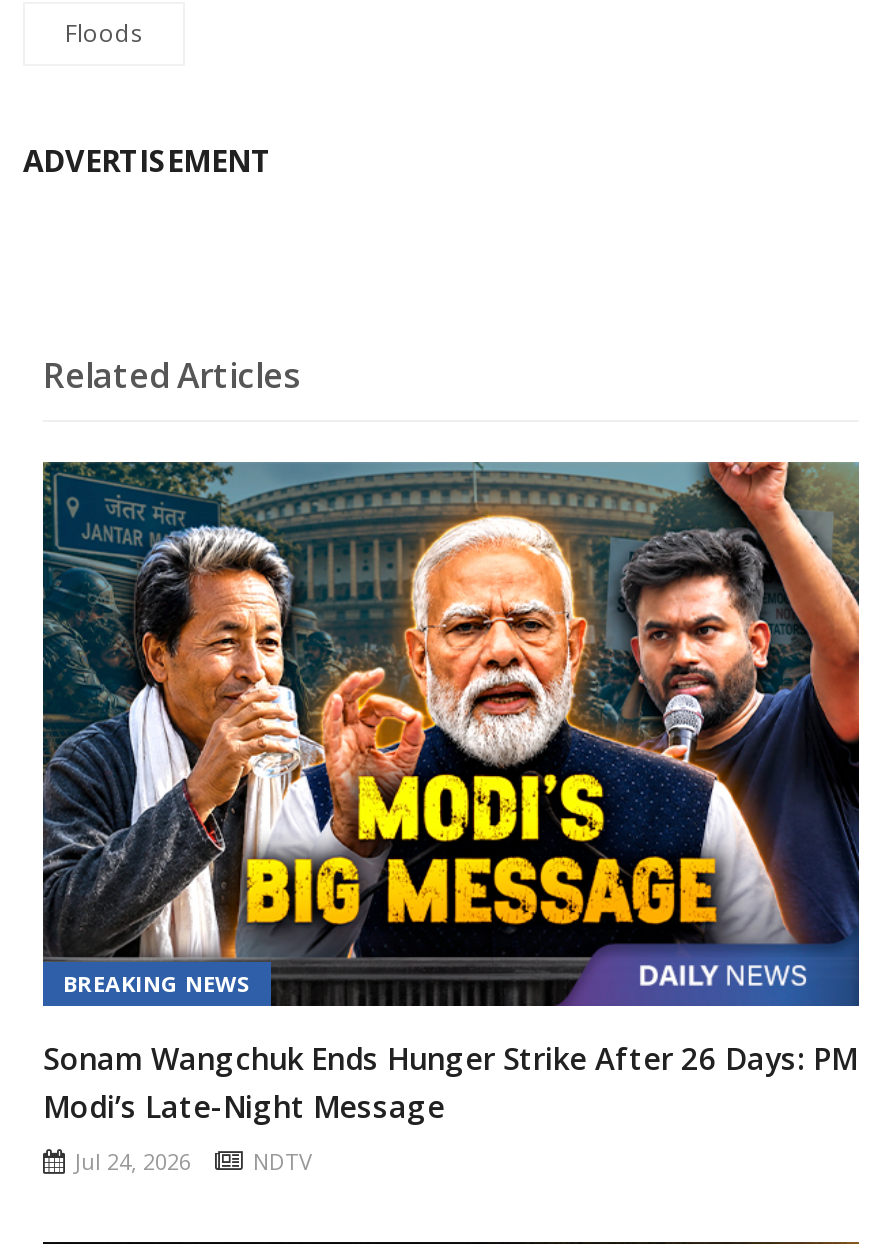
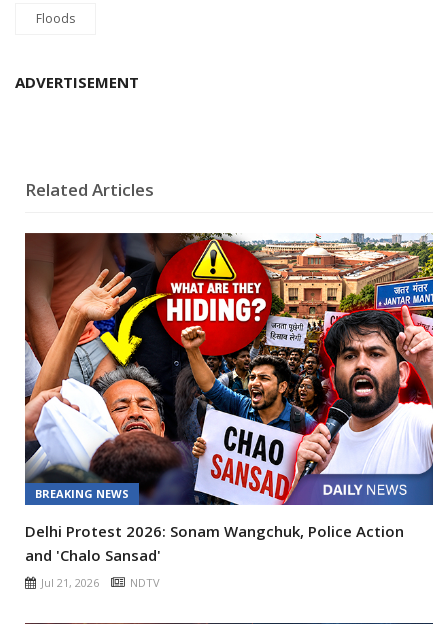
[41,460,861,1126] [image] | Sonam Wangchuk Ends Hunger Strike After 26 Days: PM | Modi’s Late-Night Message -> [24,232,434,565] [image] | Delhi Protest 2026: Sonam Wangchuk, Police Action | and 'Chalo Sansad'
[75,1146,191,1176] Jul 24, 2026 -> [41,575,99,590] Jul 21, 2026

